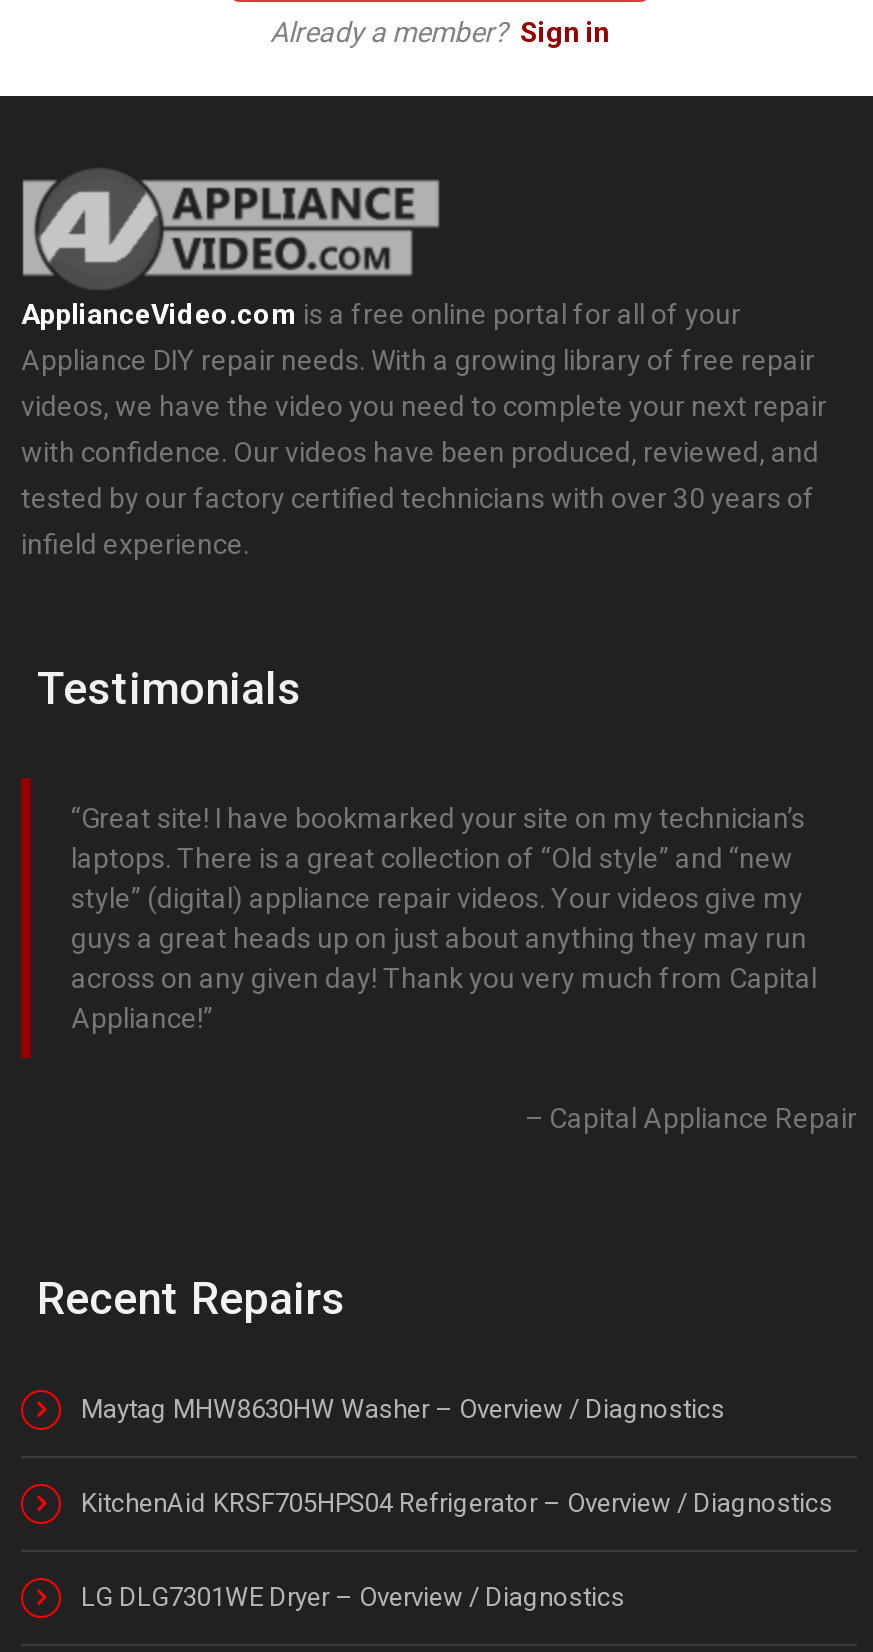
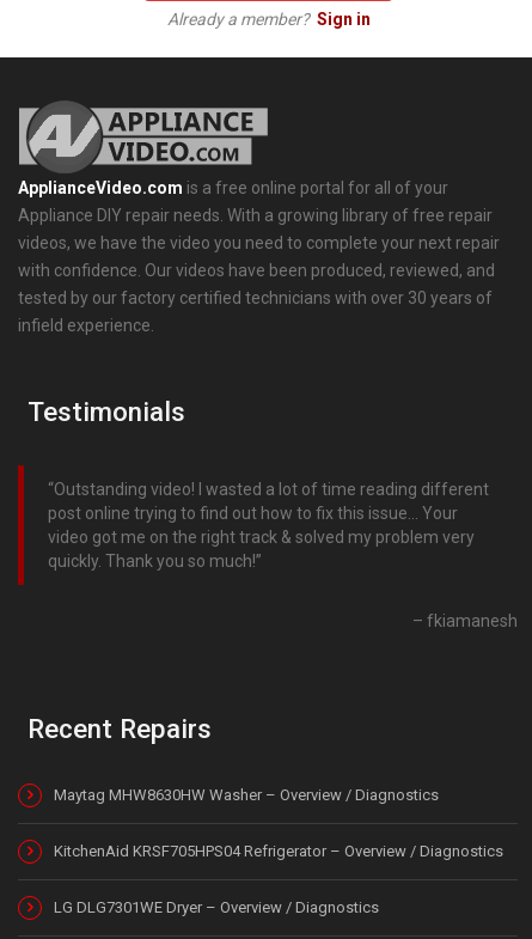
[71,802,817,1034] Great site! I have bookmarked your site on my technician’s | laptops. There is a great collection of “Old style” and “new | style” (digital) appliance repair videos. Your videos give my | guys a great heads up on just about anything they may run | across on any given day! Thank you very much from Capital | Appliance! -> [48,480,489,571] Outstanding video! I wasted a lot of time reading different | post online trying to find out how to fix this issue… Your | video got me on the right track & solved my problem very | quickly. Thank you so much!
[549,1102,857,1134] Capital Appliance Repair -> [427,611,518,631] fkiamanesh

